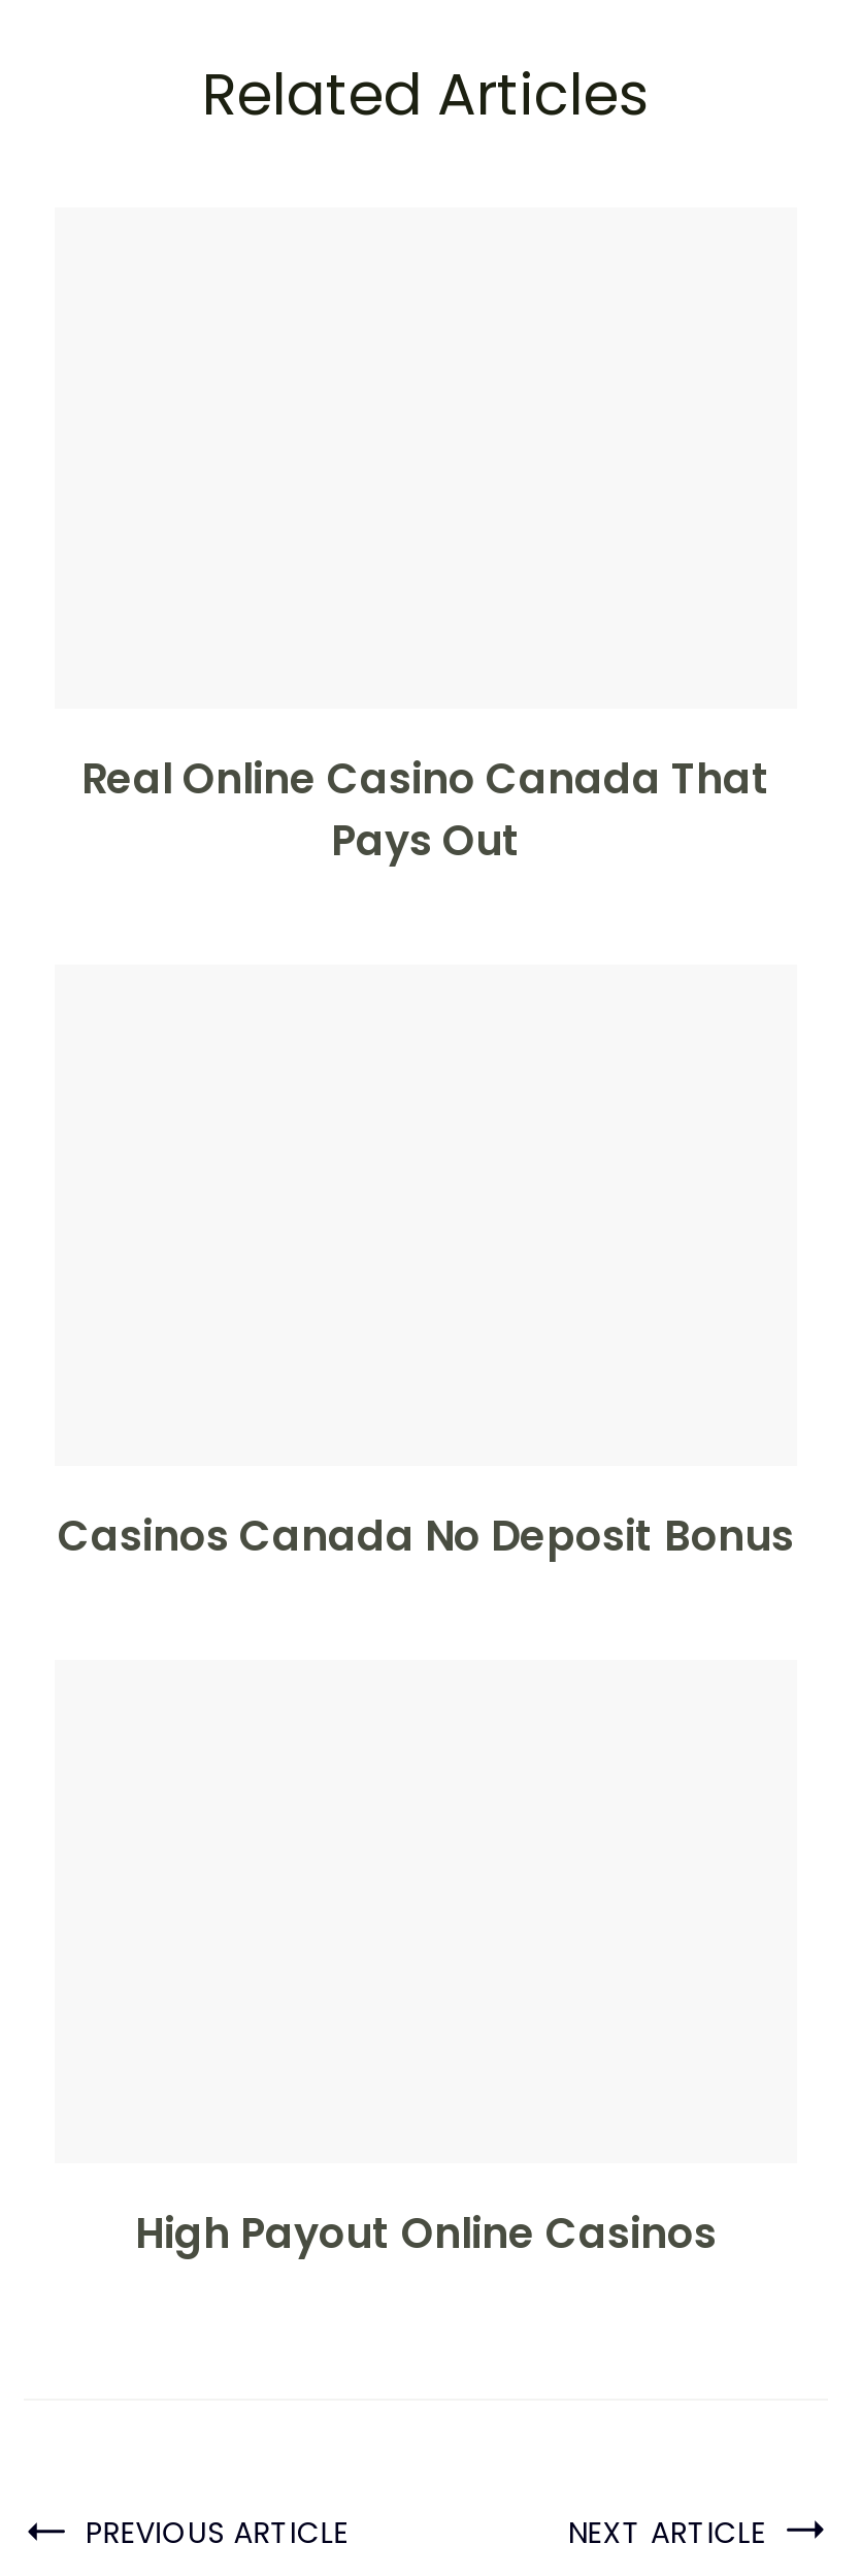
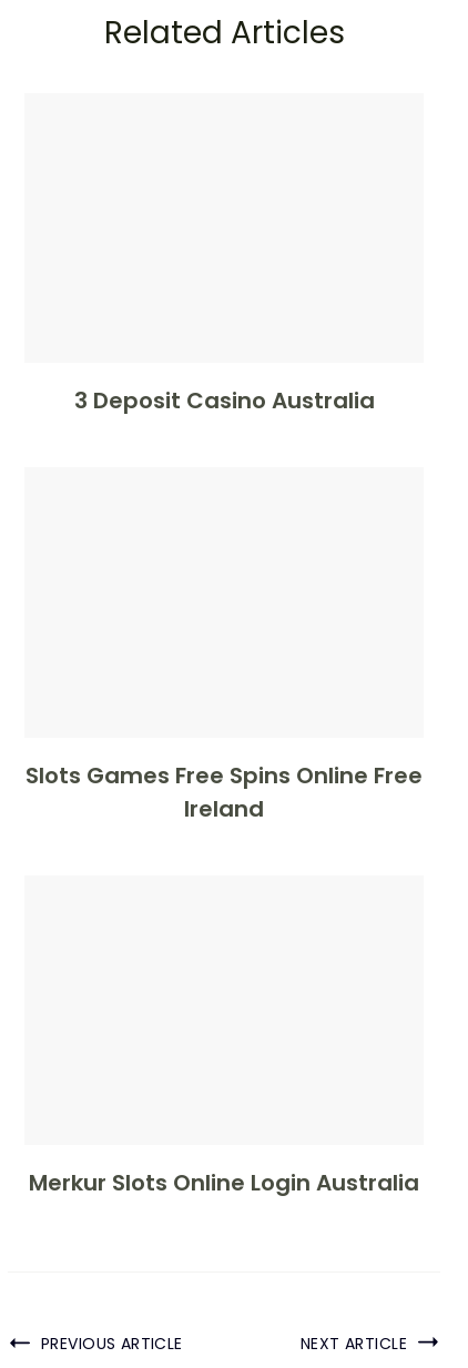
[81,751,770,871] Real Online Casino Canada That | Pays Out -> [74,386,374,417] 3 Deposit Casino Australia
[58,1508,794,1566] Casinos Canada No Deposit Bonus -> [26,759,423,824] Slots Games Free Spins Online Free | Ireland
[135,2204,717,2262] High Payout Online Casinos -> [29,1167,419,1198] Merkur Slots Online Login Australia

